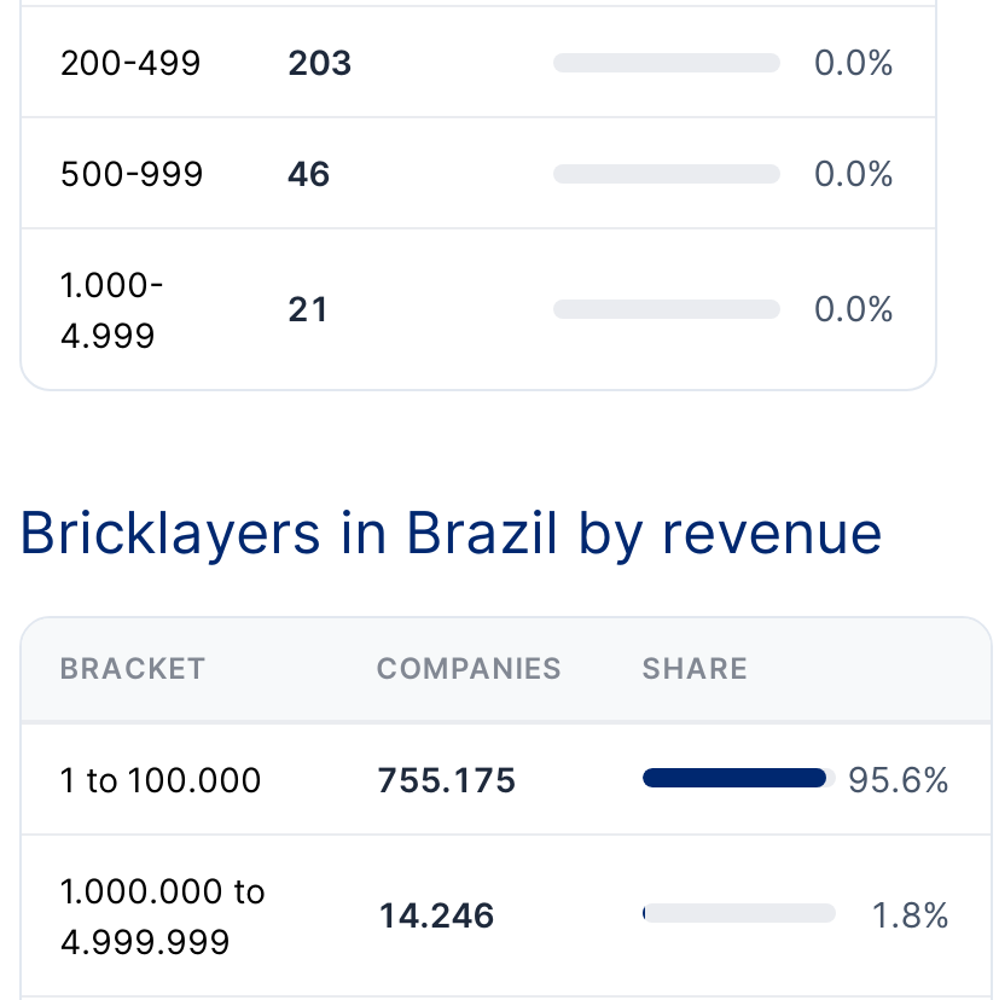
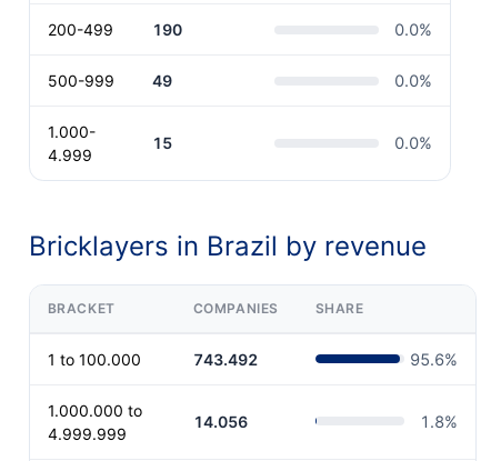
[287,42,352,83] 203 -> [152,20,182,39] 190
[60,153,330,194] 500-999 46 -> [47,72,172,90] 500-999 49
[287,288,330,329] 21 -> [152,134,172,153] 15
[376,758,516,799] 755.175 -> [193,350,257,369] 743.492
[376,893,495,935] 14.246 -> [193,412,247,431] 14.056

